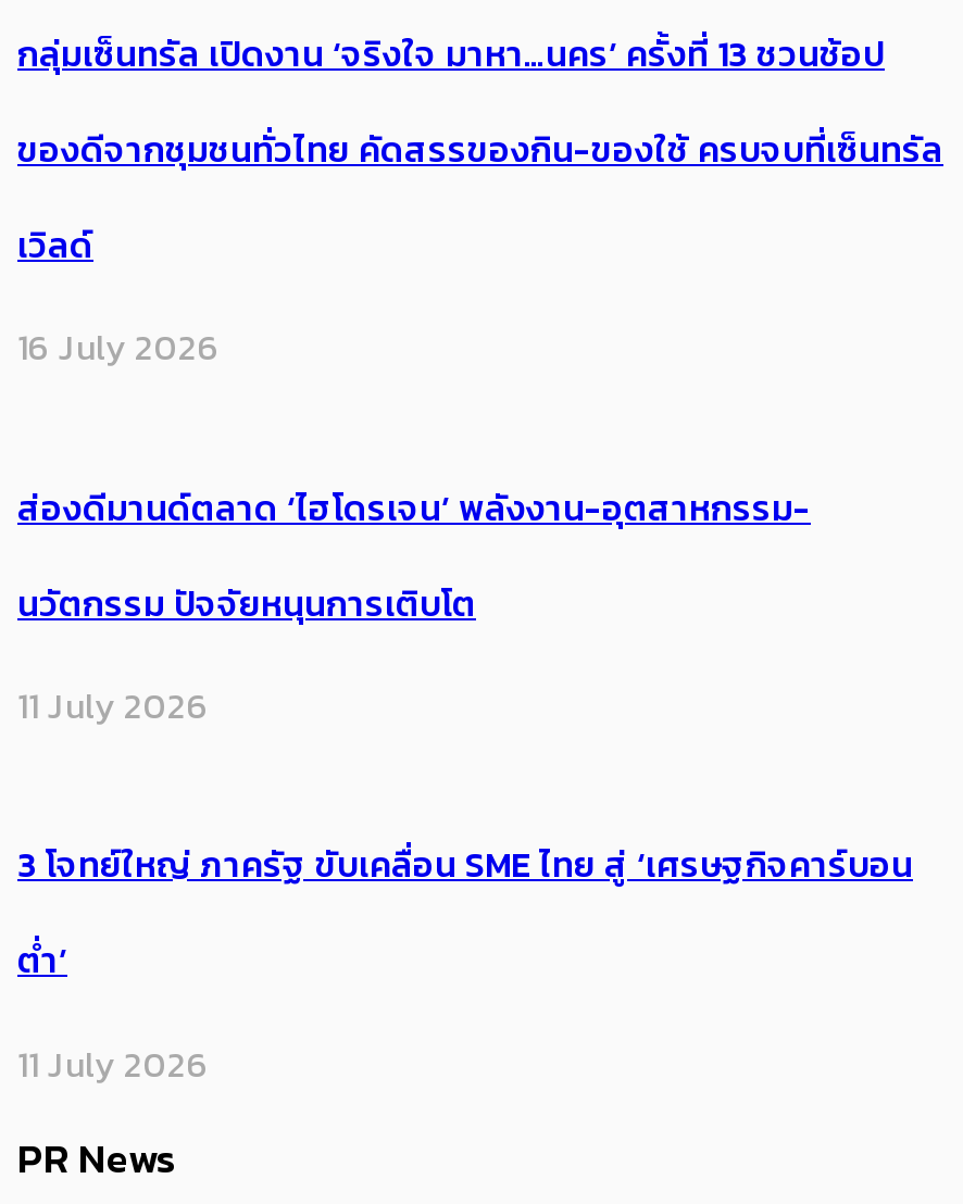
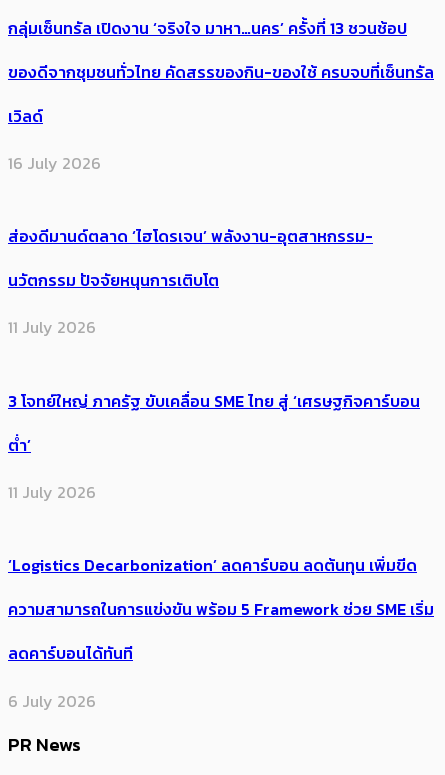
none -> [8,553,434,712] ‘Logistics Decarbonization’ ลดคาร์บอน ลดต้นทุน เพิ่มขีด | ความสามารถในการแข่งขัน พร้อม 5 Framework ช่วย SME เริ่ม | ลดคาร์บอนได้ทันที | 6 July 2026

